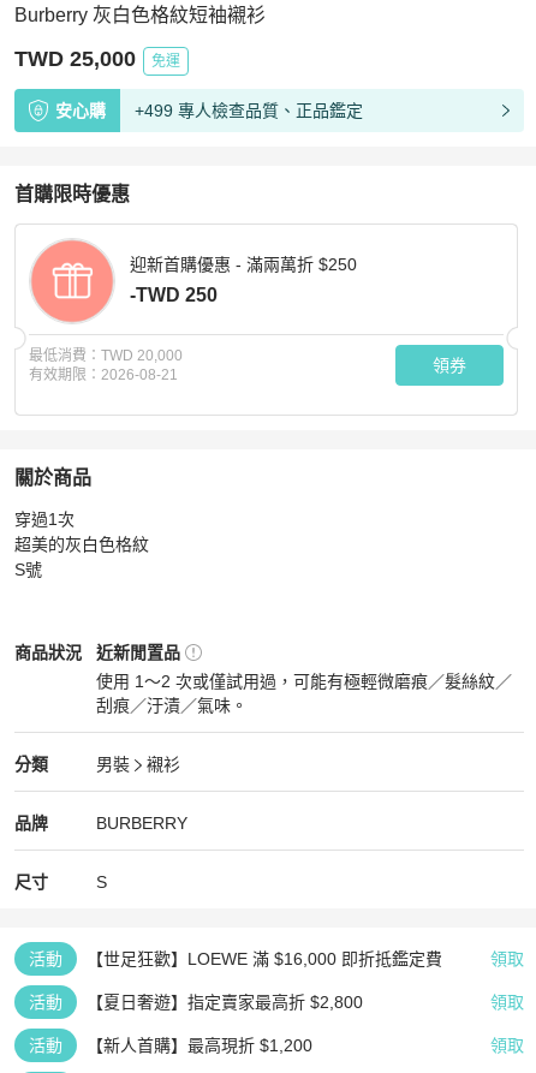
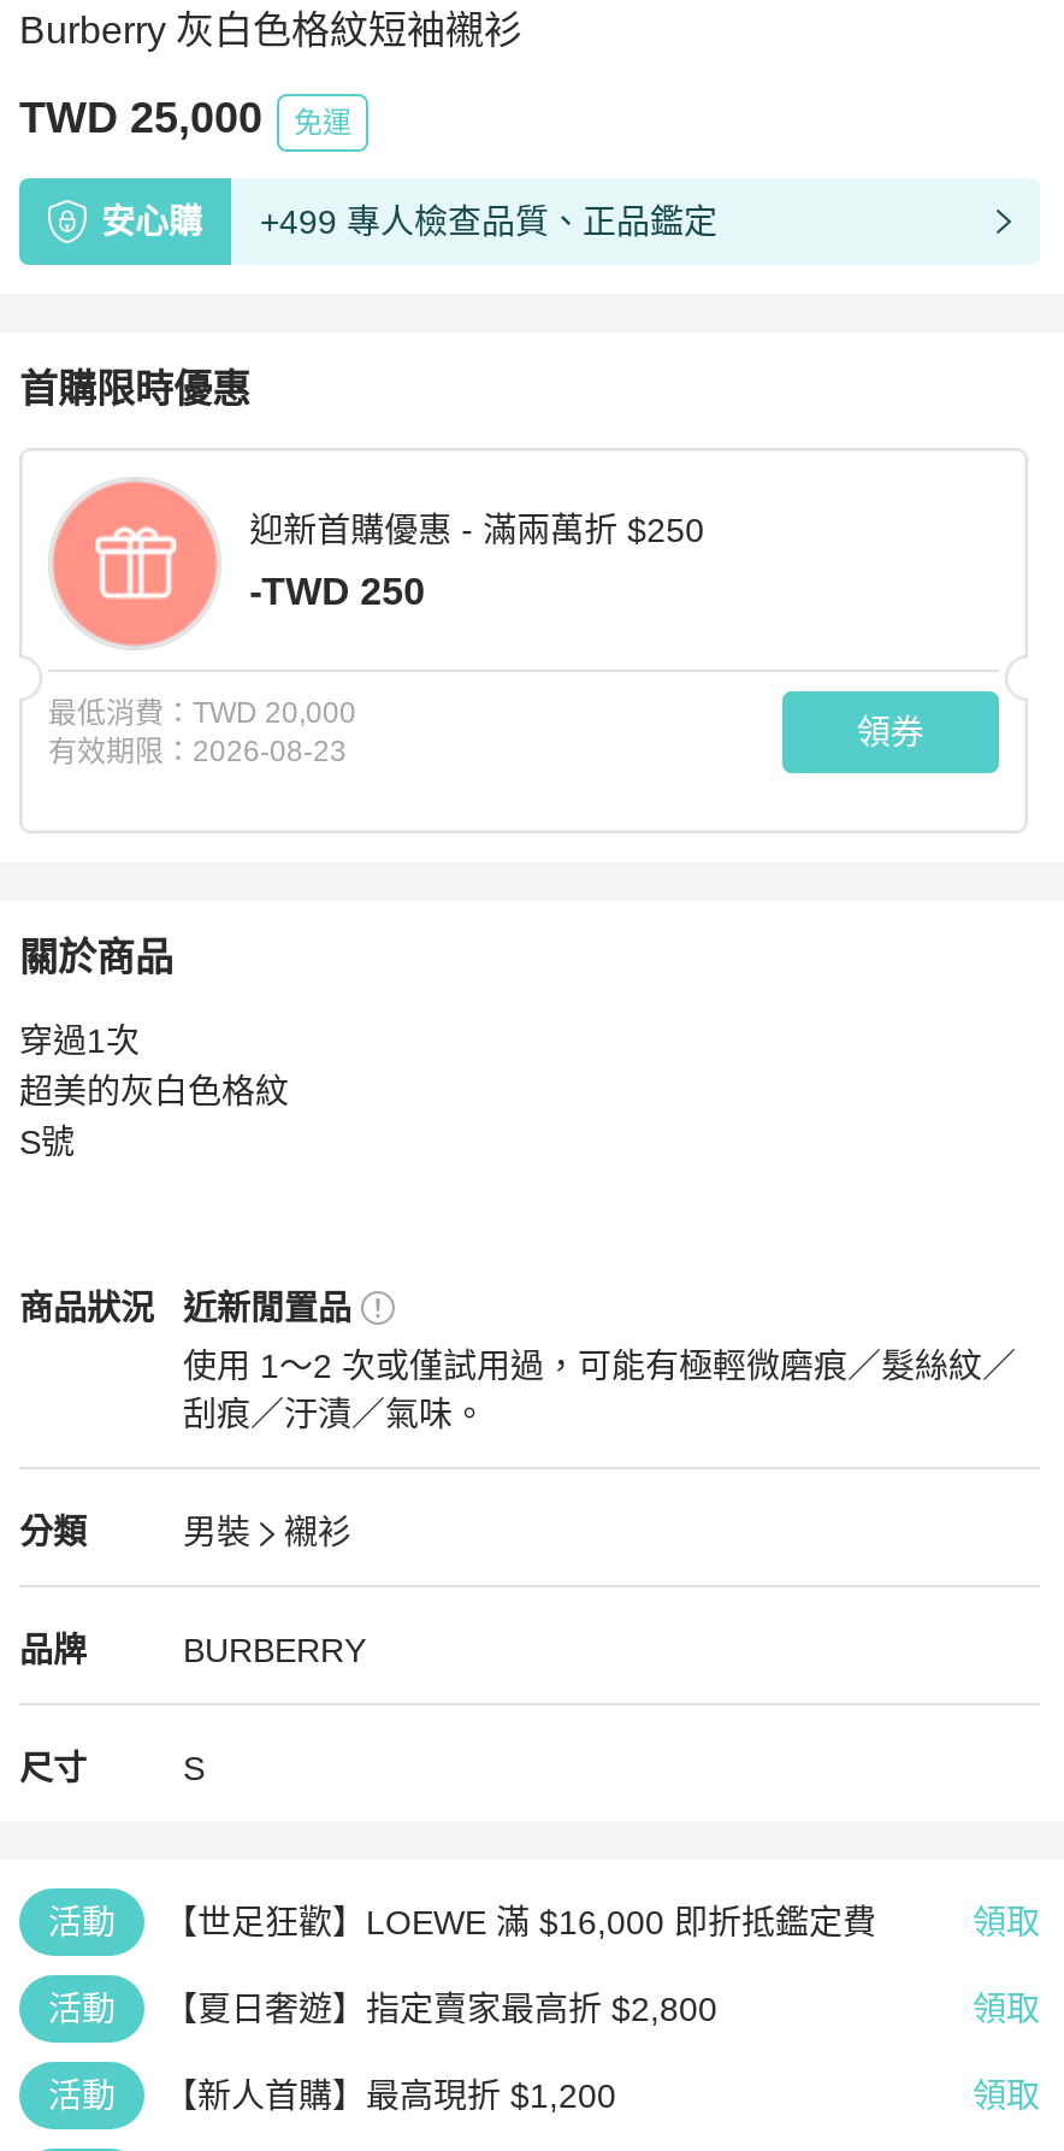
[29,366,178,383] 有效期限：2026-08-21 -> [48,734,347,768] 有效期限：2026-08-23

